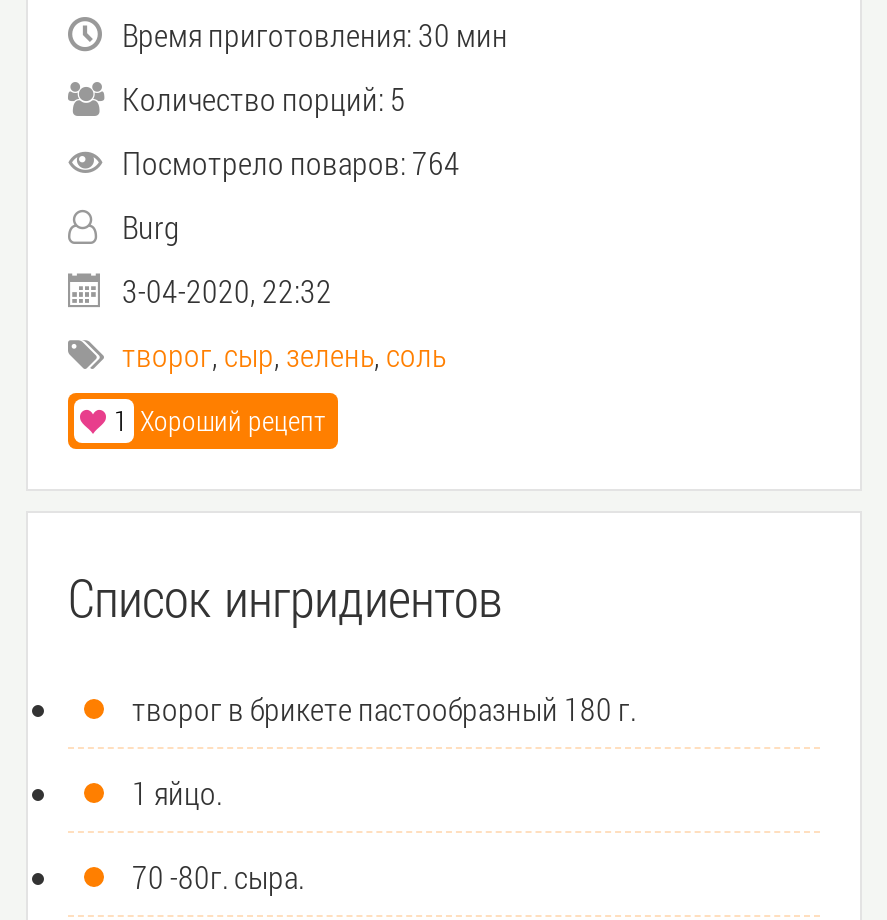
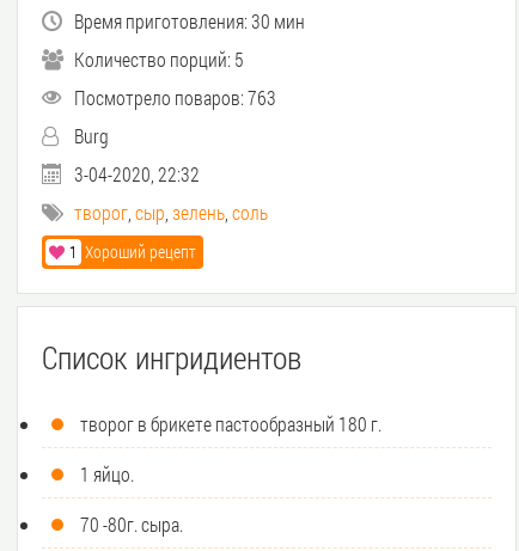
[122,141,460,183] Посмотрело поваров: 764 -> [74,85,276,110] Посмотрело поваров: 763

